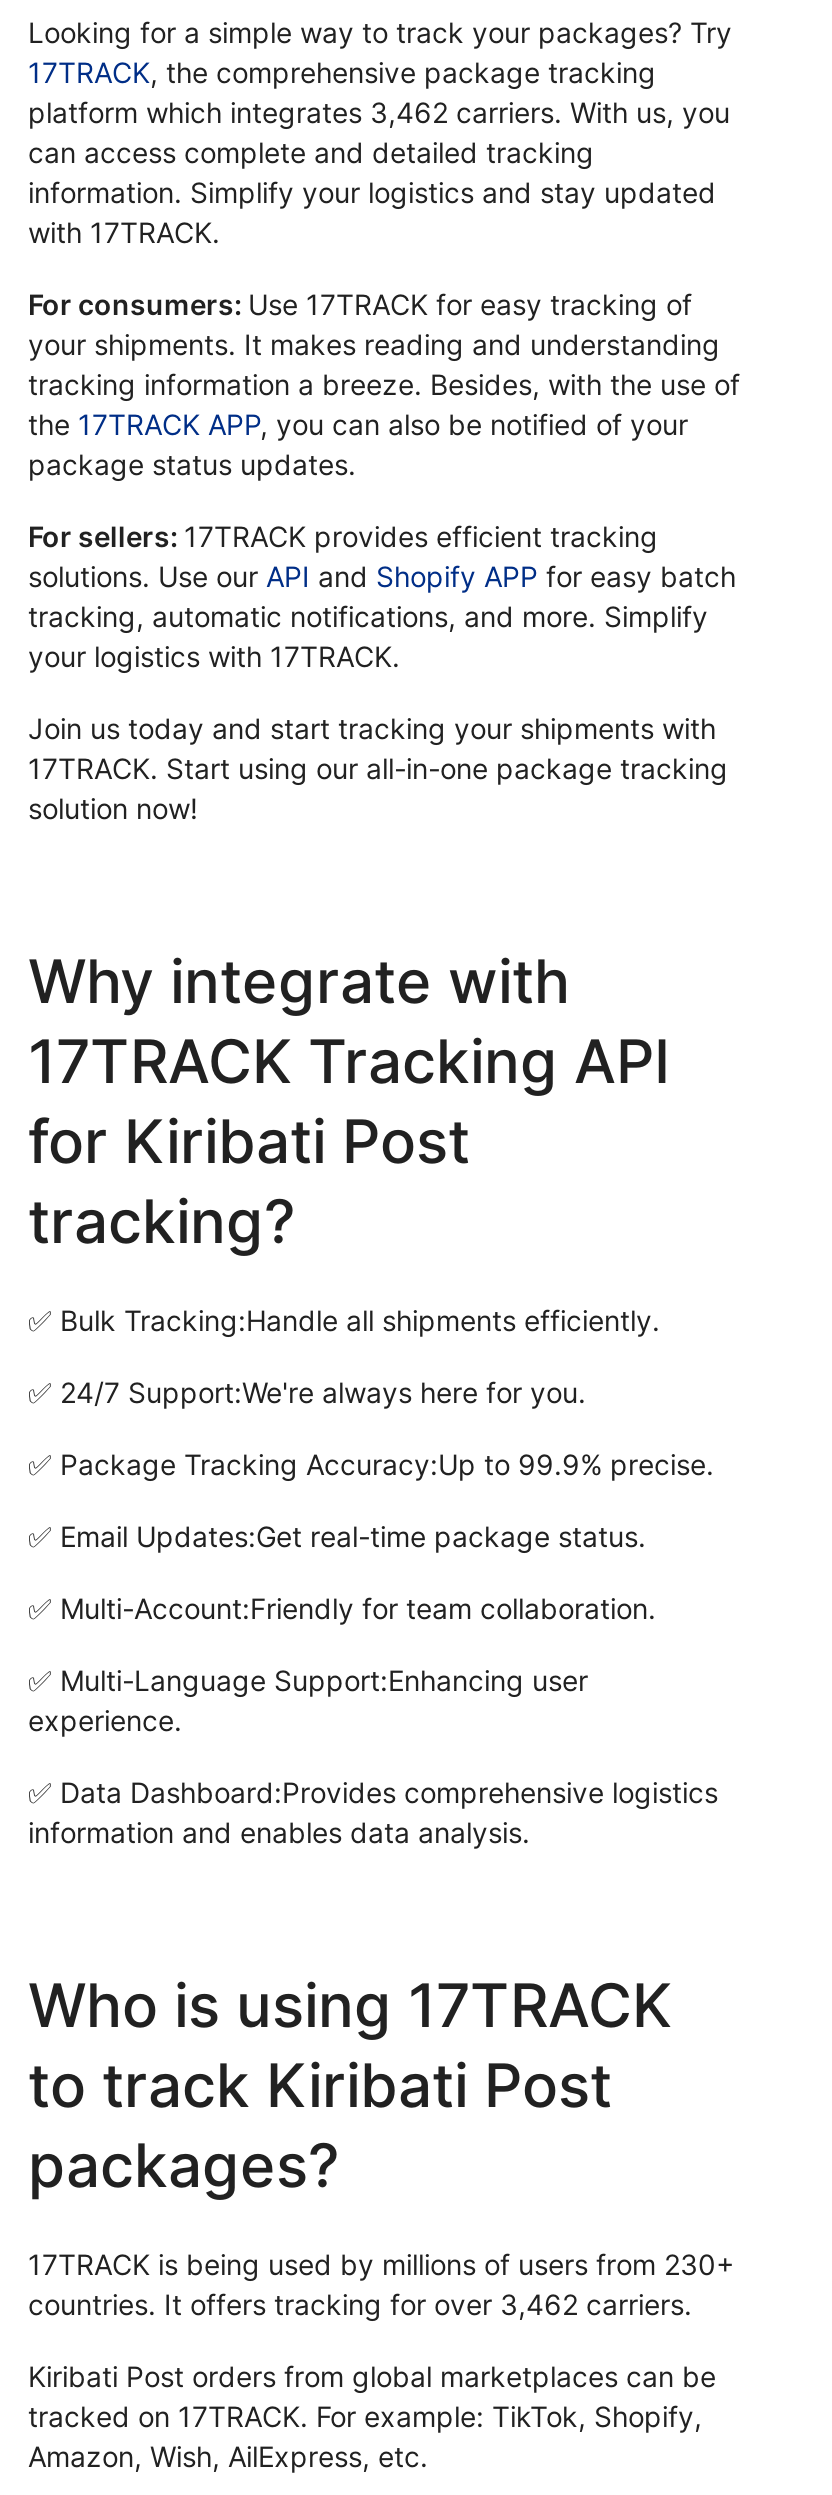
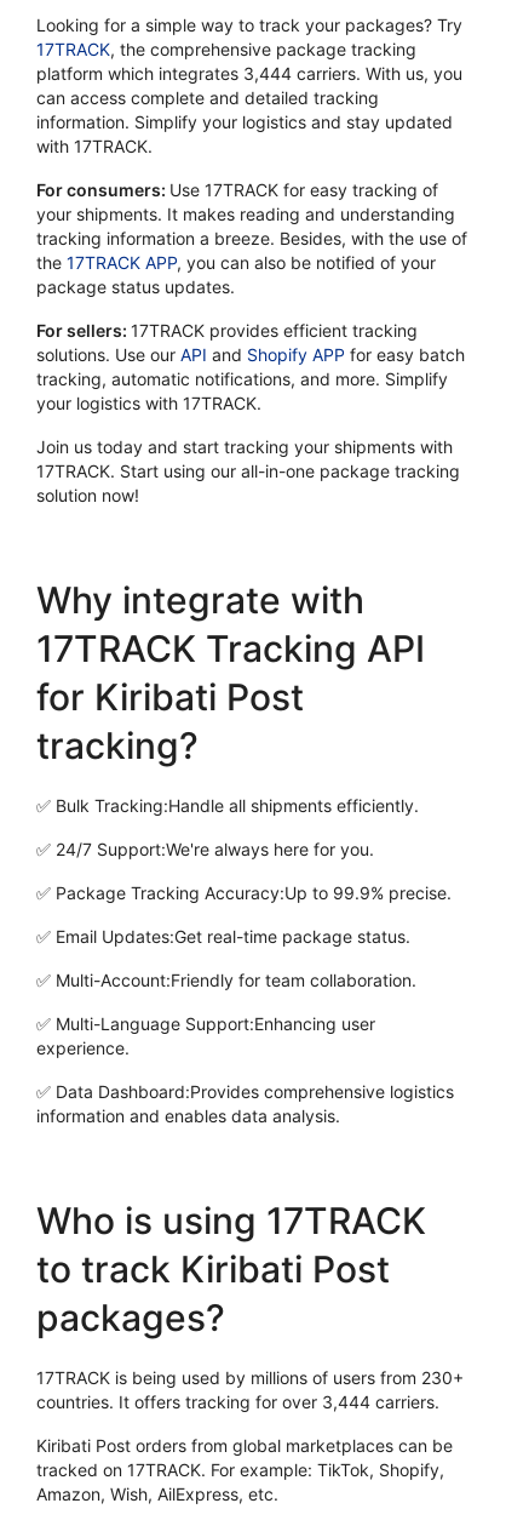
[28,96,730,130] platform which integrates 3,462 carriers. With us, you -> [36,64,462,84] platform which integrates 3,444 carriers. With us, you
[28,2288,692,2322] countries. It offers tracking for over 3,462 carriers. -> [36,1392,439,1413] countries. It offers tracking for over 3,444 carriers.

